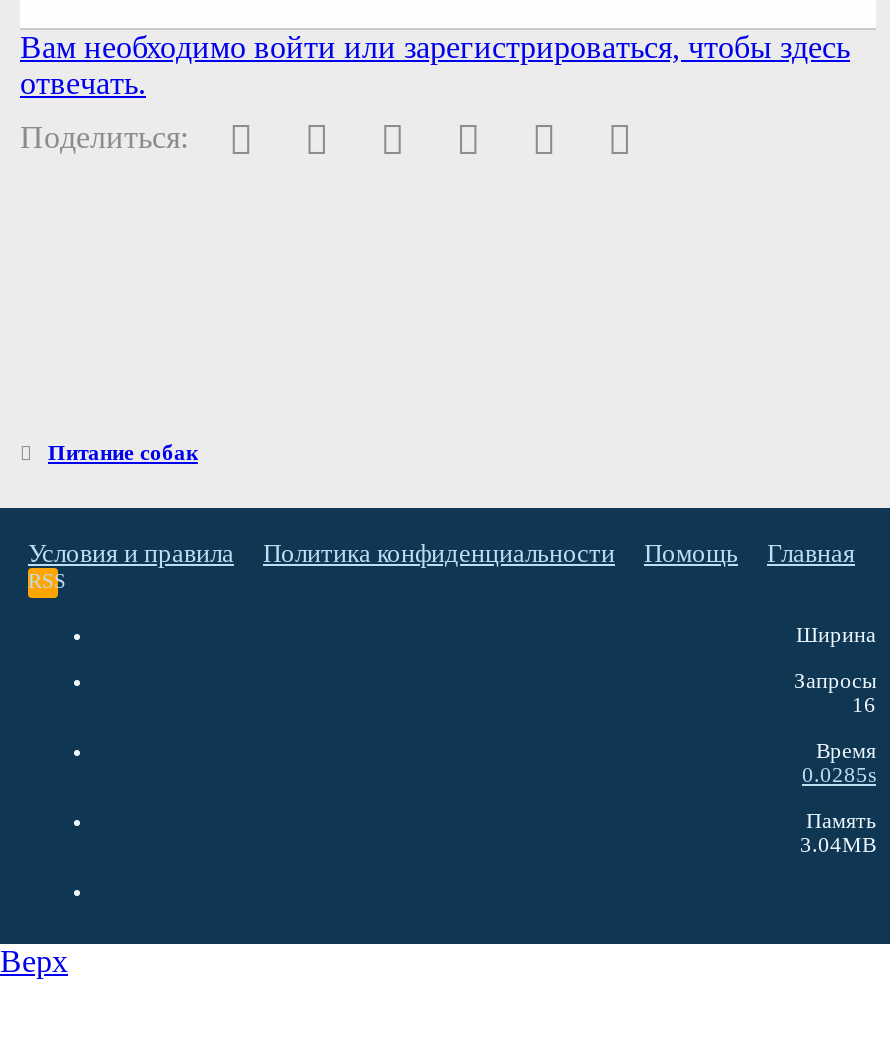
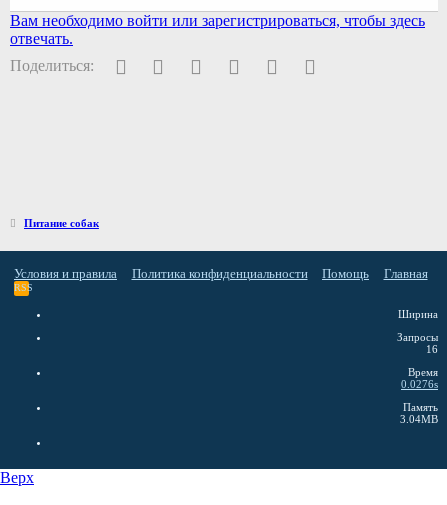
[802,762,876,786] 0.0285s -> [401,378,438,390] 0.0276s

